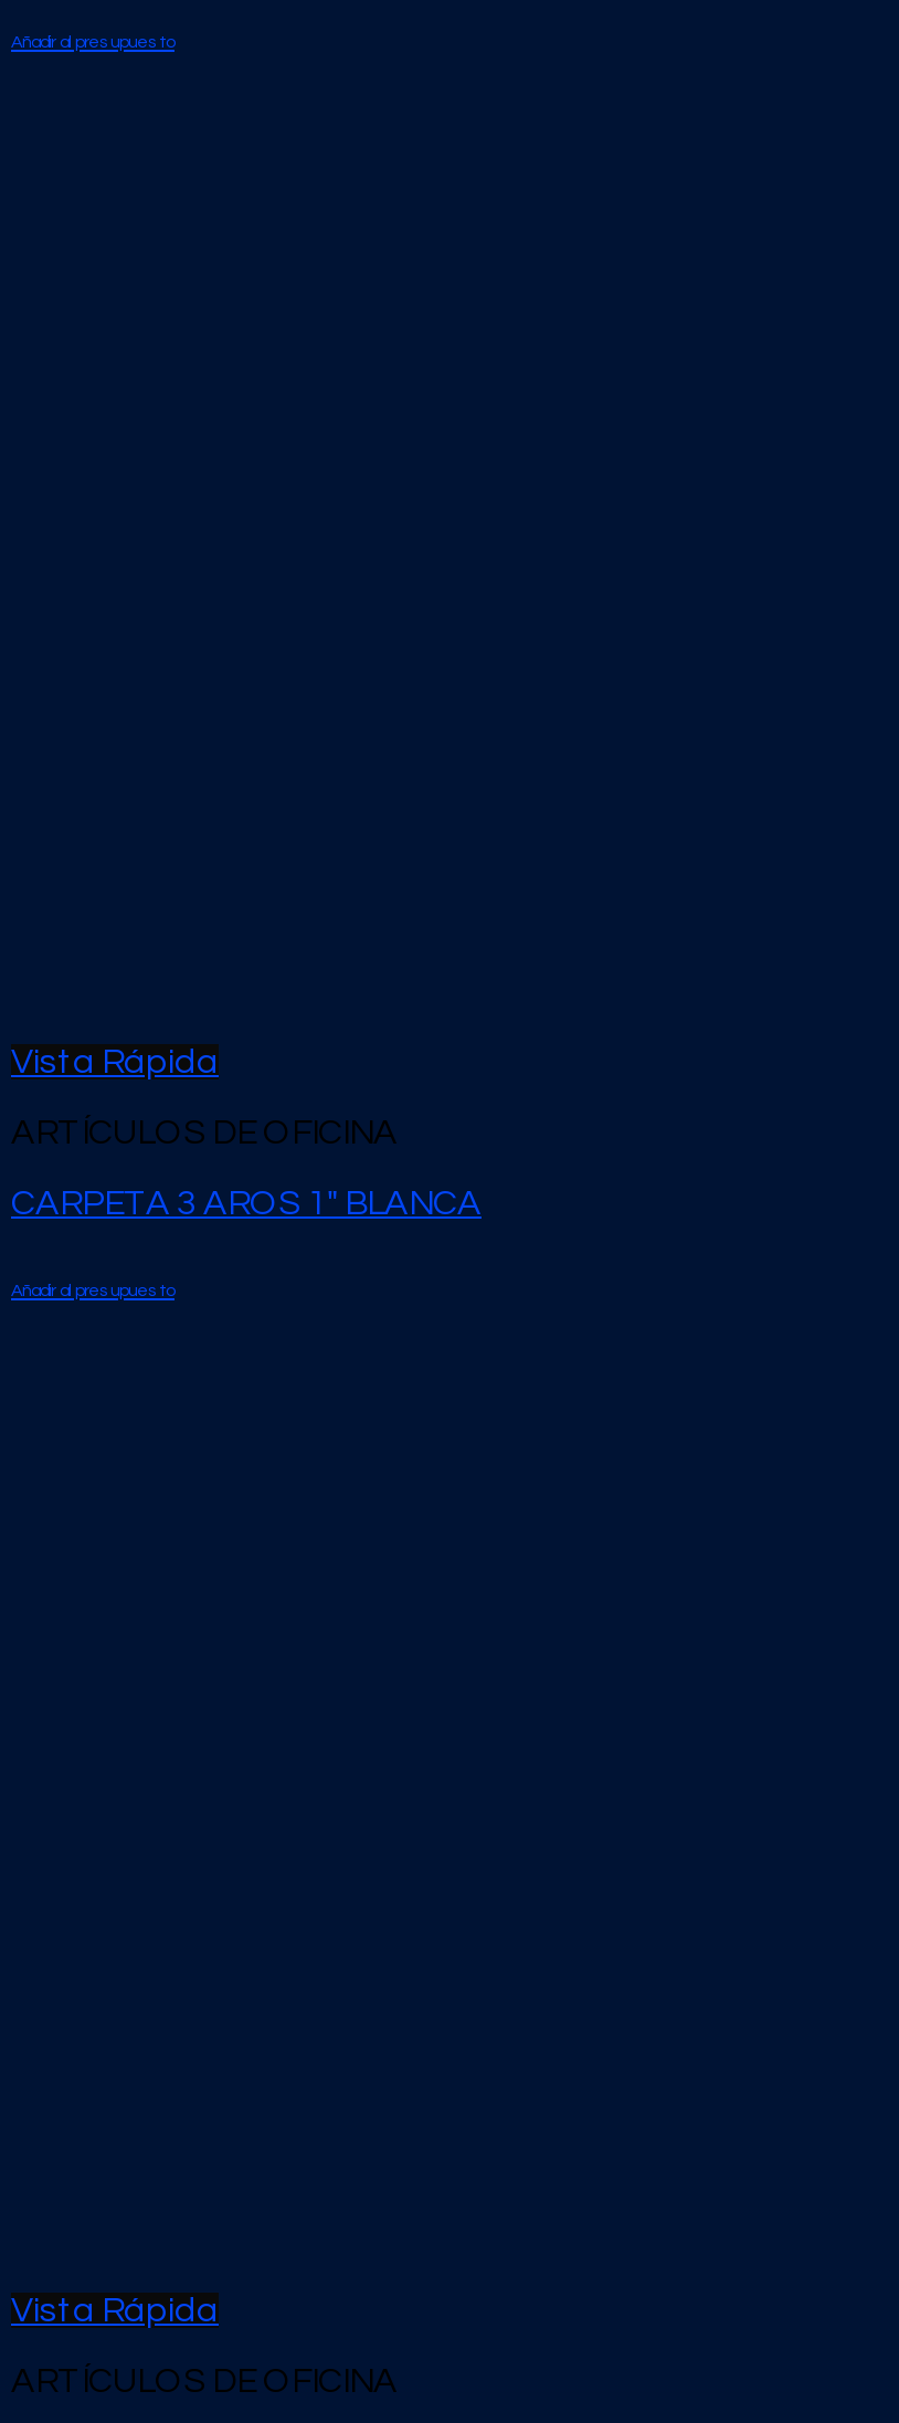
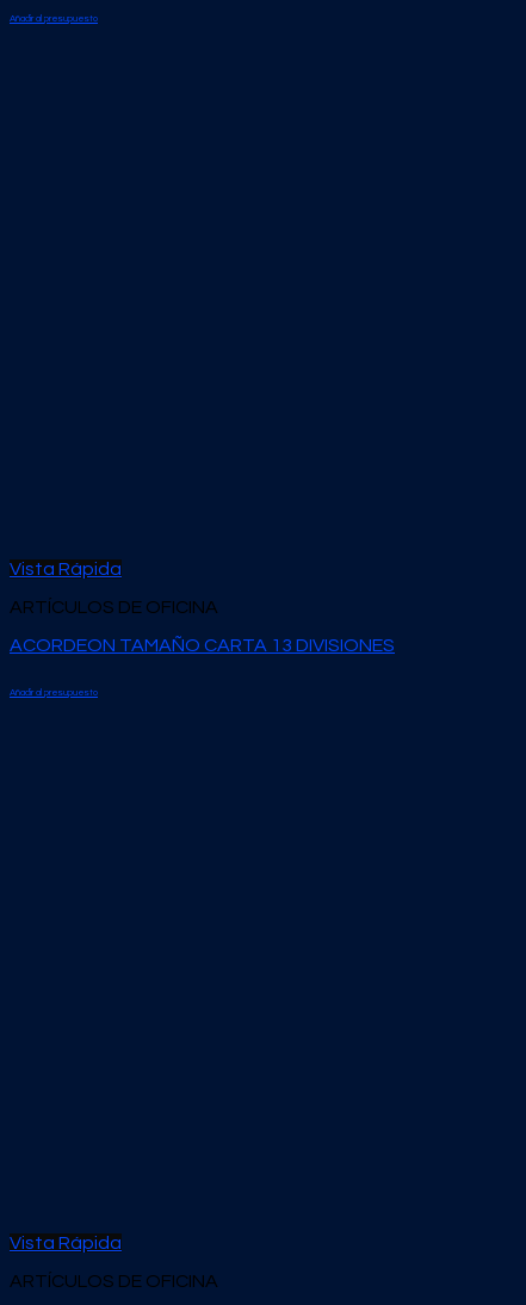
[11,1186,482,1221] CARPETA 3 AROS 1″ BLANCA -> [10,636,395,655] ACORDEON TAMAÑO CARTA 13 DIVISIONES

